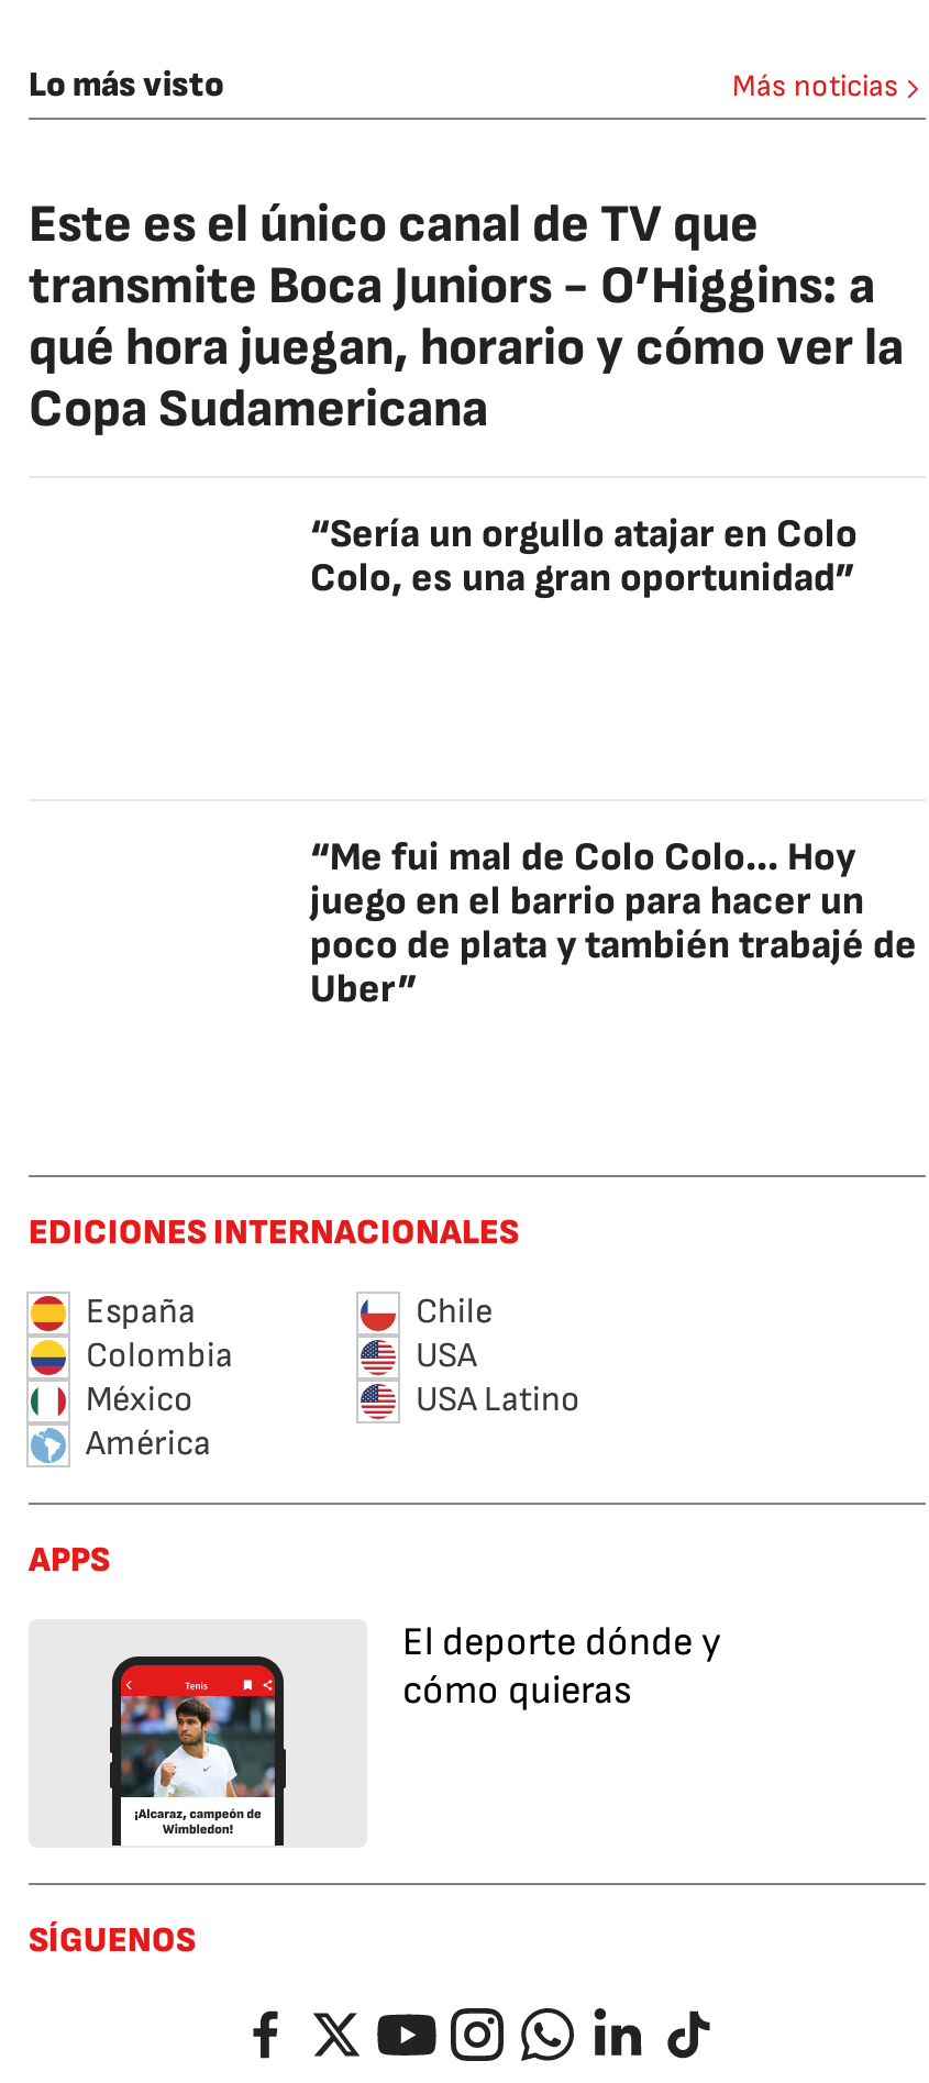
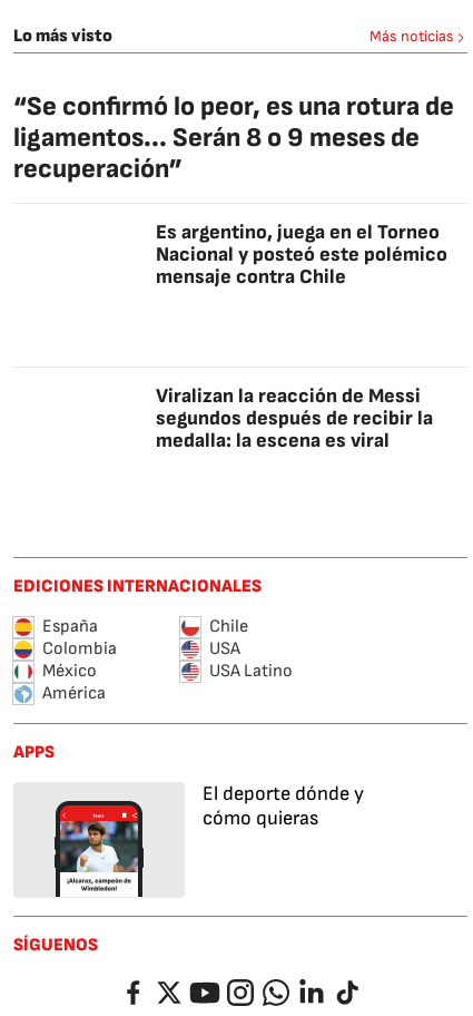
[29,192,904,441] Este es el único canal de TV que | transmite Boca Juniors - O’Higgins: a | qué hora juegan, horario y cómo ver la | Copa Sudamericana -> [13,90,454,185] “Se confirmó lo peor, es una rotura de | ligamentos... Serán 8 o 9 meses de | recuperación”
[310,511,858,601] “Sería un orgullo atajar en Colo | Colo, es una gran oportunidad” -> [156,221,447,289] Es argentino, juega en el Torneo | Nacional y posteó este polémico | mensaje contra Chile
[310,834,917,1012] “Me fui mal de Colo Colo... Hoy | juego en el barrio para hacer un | poco de plata y también trabajé de | Uber” -> [156,384,433,452] Viralizan la reacción de Messi | segundos después de recibir la | medalla: la escena es viral

